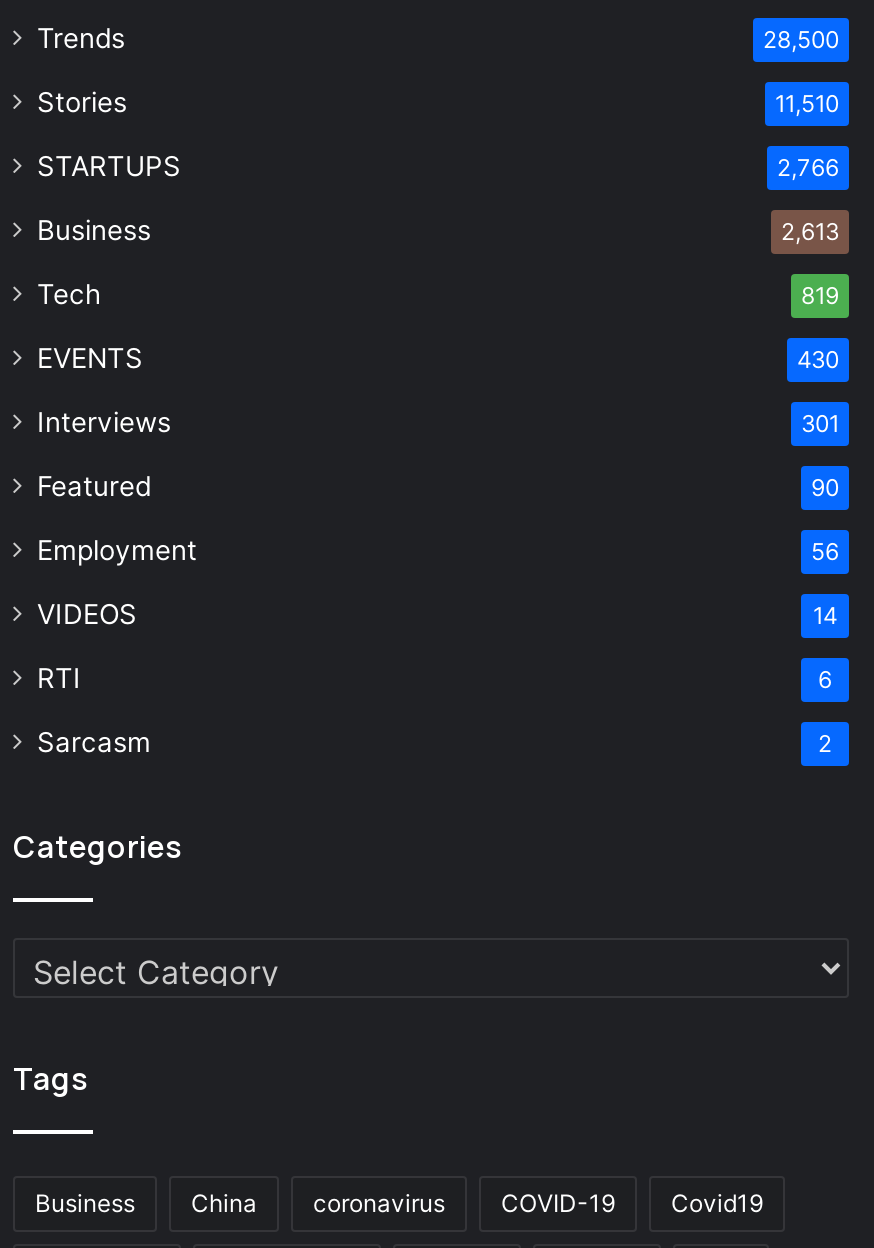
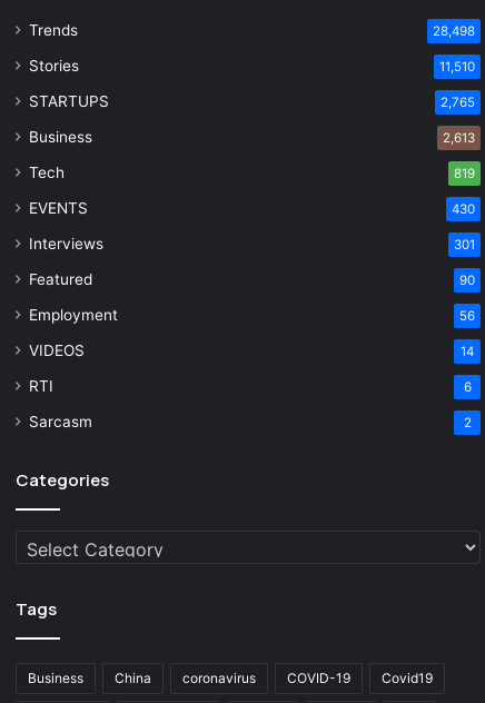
[763,27,839,55] 28,500 -> [433,24,475,39] 28,498
[777,155,839,183] 2,766 -> [441,95,475,110] 2,765

